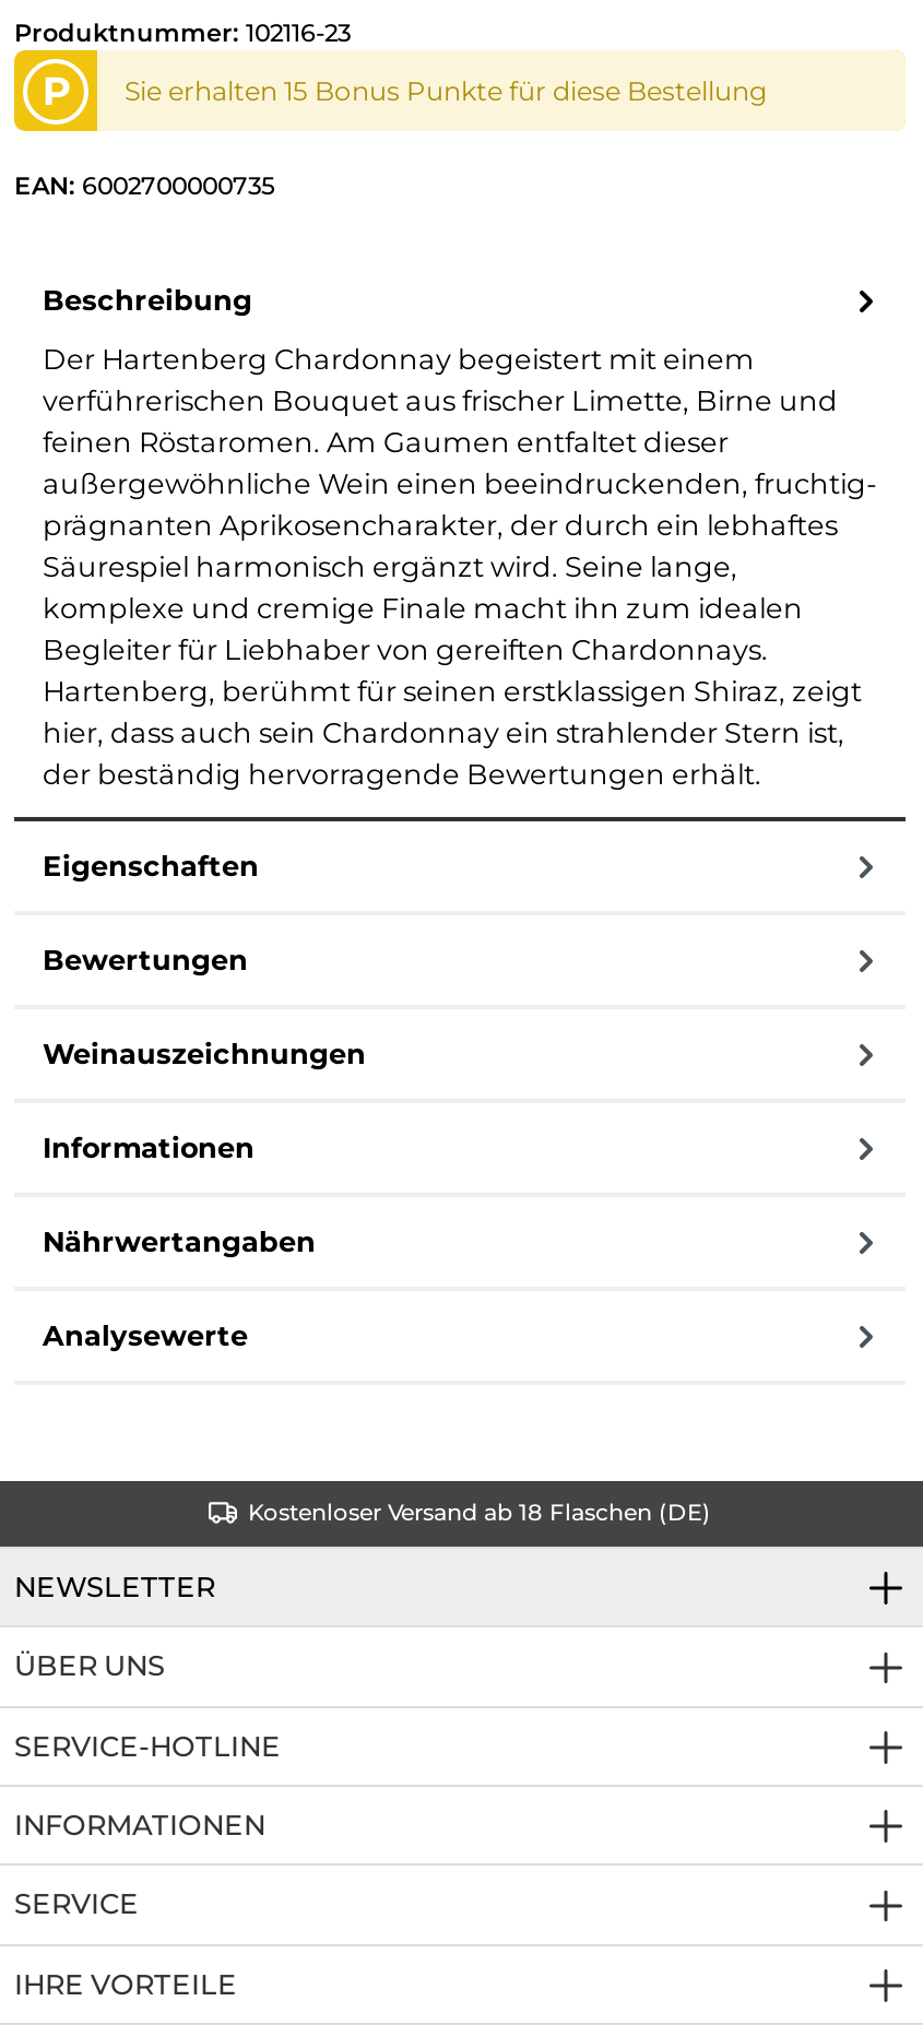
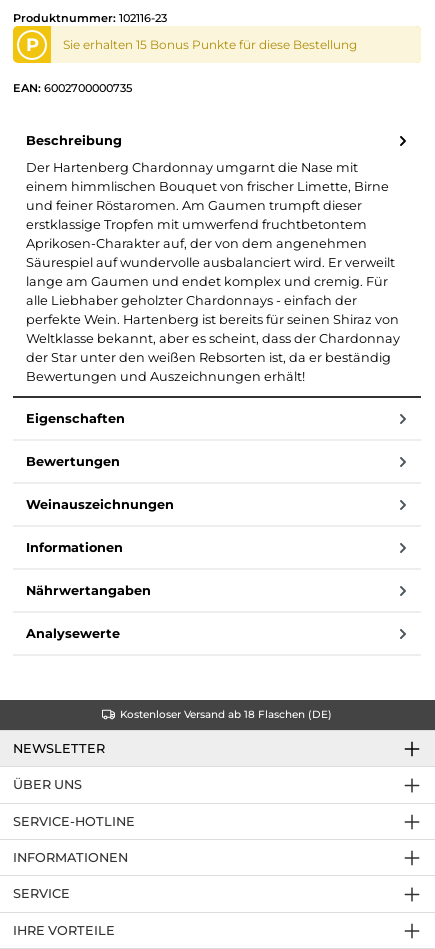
[43,342,877,790] Der Hartenberg Chardonnay begeistert mit einem | verführerischen Bouquet aus frischer Limette, Birne und | feinen Röstaromen. Am Gaumen entfaltet dieser | außergewöhnliche Wein einen beeindruckenden, fruchtig- | prägnanten Aprikosencharakter, der durch ein lebhaftes | Säurespiel harmonisch ergänzt wird. Seine lange, | komplexe und cremige Finale macht ihn zum idealen | Begleiter für Liebhaber von gereiften Chardonnays. | Hartenberg, berühmt für seinen erstklassigen Shiraz, zeigt | hier, dass auch sein Chardonnay ein strahlender Stern ist, | der beständig hervorragende Bewertungen erhält. -> [26,160,400,384] Der Hartenberg Chardonnay umgarnt die Nase mit | einem himmlischen Bouquet von frischer Limette, Birne | und feiner Röstaromen. Am Gaumen trumpft dieser | erstklassige Tropfen mit umwerfend fruchtbetontem | Aprikosen-Charakter auf, der von dem angenehmen | Säurespiel auf wundervolle ausbalanciert wird. Er verweilt | lange am Gaumen und endet komplex und cremig. Für | alle Liebhaber geholzter Chardonnays - einfach der | perfekte Wein. Hartenberg ist bereits für seinen Shiraz von | Weltklasse bekannt, aber es scheint, dass der Chardonnay | der Star unter den weißen Rebsorten ist, da er beständig | Bewertungen und Auszeichnungen erhält!

